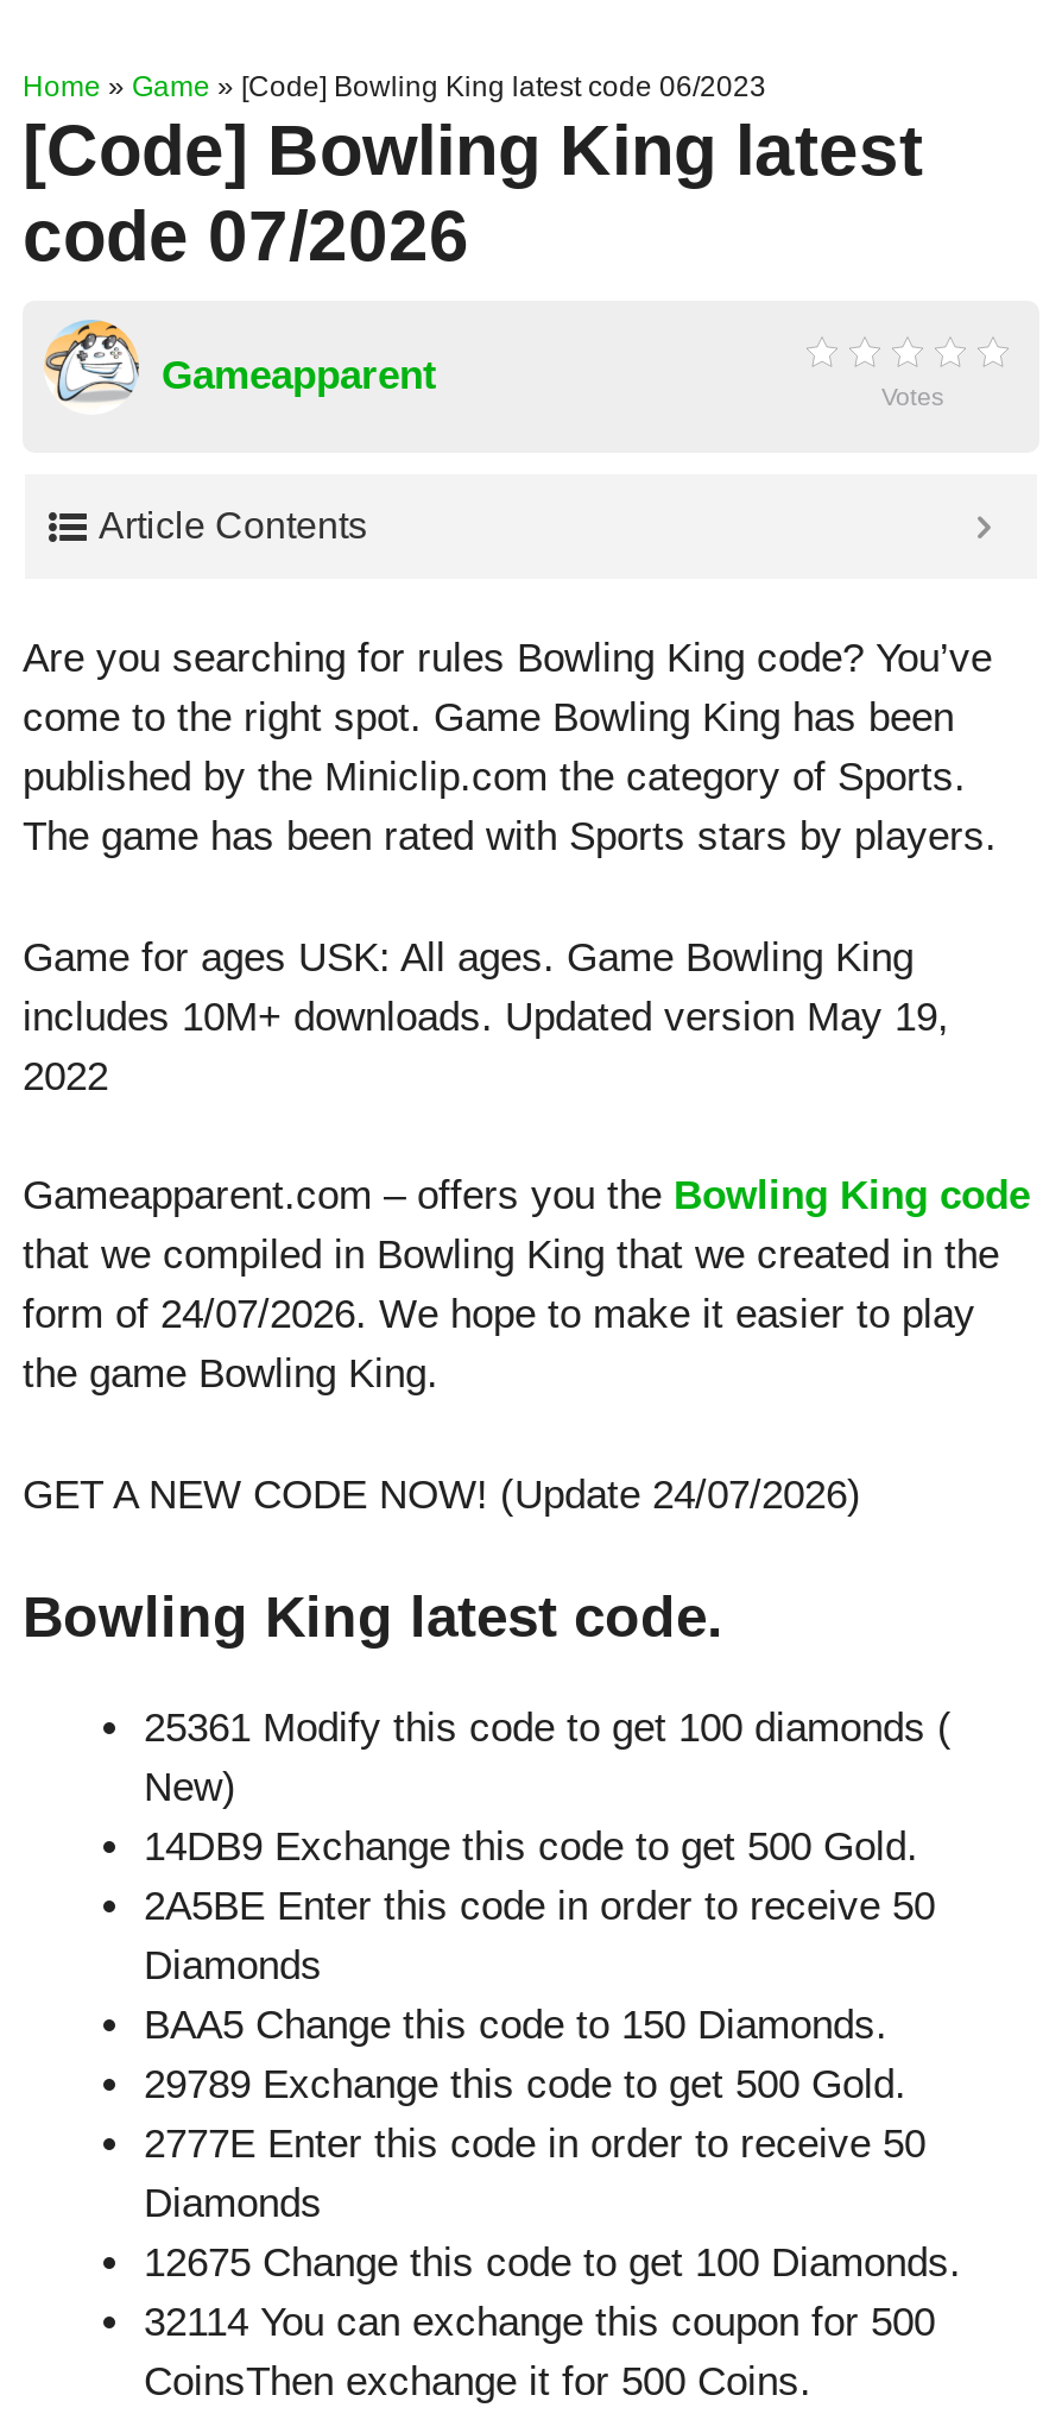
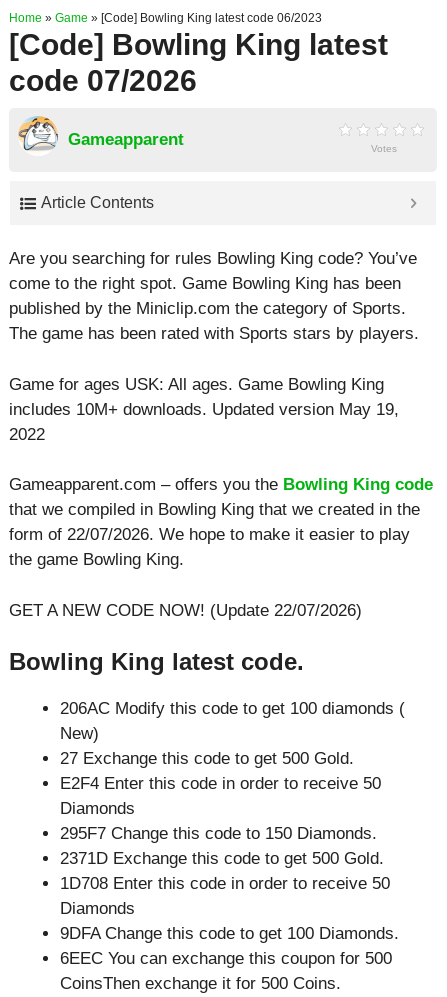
[23,1292,975,1337] form of 24/07/2026. We hope to make it easier to play -> [9,525,410,544] form of 22/07/2026. We hope to make it easier to play
[23,1471,861,1517] GET A NEW CODE NOW! (Update 24/07/2026) -> [9,600,362,619] GET A NEW CODE NOW! (Update 22/07/2026)
[144,1706,952,1751] 25361 Modify this code to get 100 diamonds ( -> [60,699,405,718] 206AC Modify this code to get 100 diamonds (
[144,1824,918,1870] 14DB9 Exchange this code to get 500 Gold. -> [60,749,354,768] 27 Exchange this code to get 500 Gold.
[144,1884,935,1929] 2A5BE Enter this code in order to receive 50 -> [60,774,381,793] E2F4 Enter this code in order to receive 50
[144,2003,887,2048] BAA5 Change this code to 150 Diamonds. -> [60,824,377,843] 295F7 Change this code to 150 Diamonds.
[144,2062,906,2107] 29789 Exchange this code to get 500 Gold. -> [60,849,384,868] 2371D Exchange this code to get 500 Gold.
[144,2122,925,2167] 2777E Enter this code in order to receive 50 -> [60,874,390,893] 1D708 Enter this code in order to receive 50
[144,2240,961,2286] 12675 Change this code to get 100 Diamonds. -> [60,924,399,943] 9DFA Change this code to get 100 Diamonds.
[144,2300,935,2345] 32114 You can exchange this coupon for 500 -> [60,949,392,968] 6EEC You can exchange this coupon for 500

